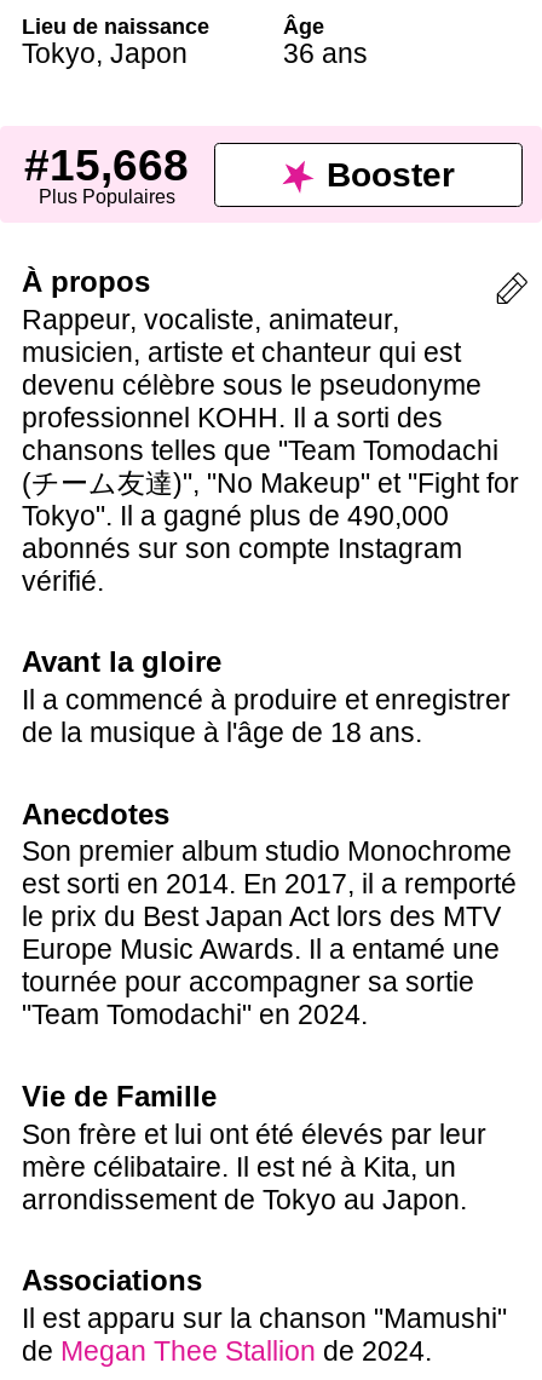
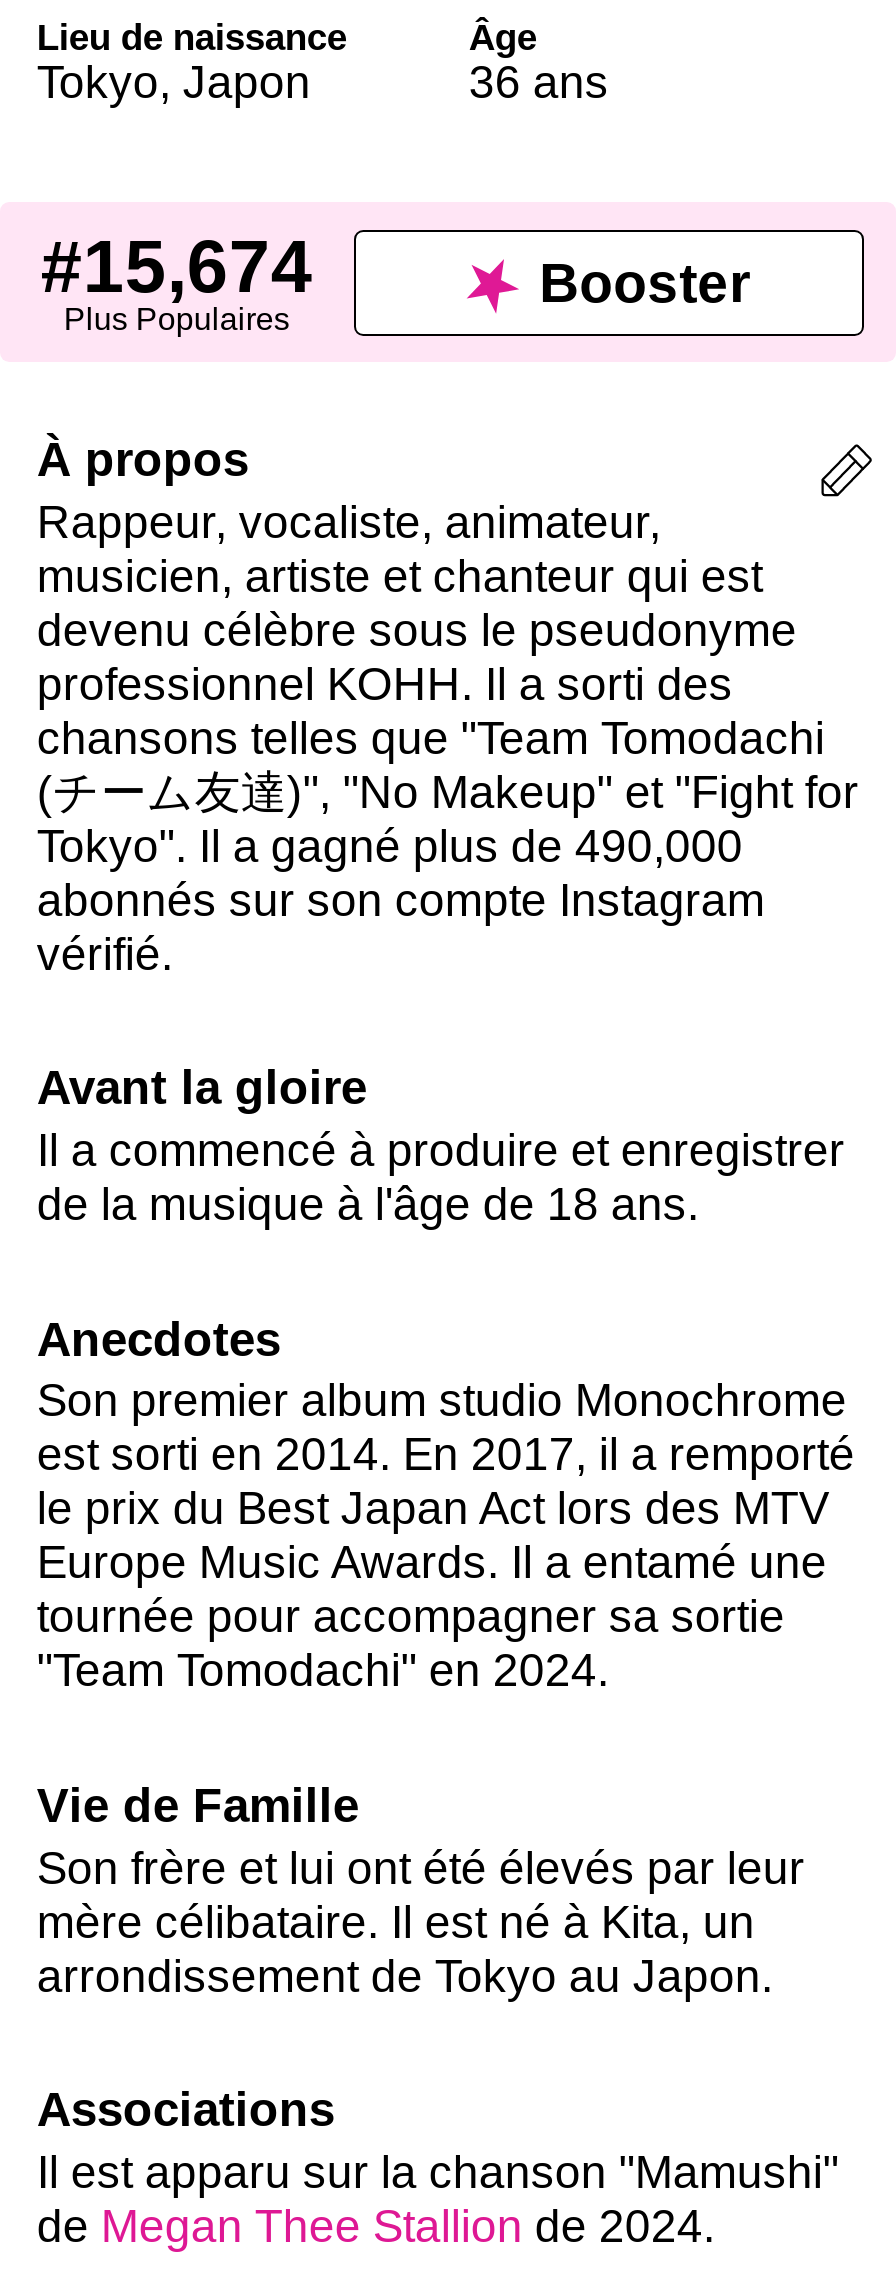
[25,140,189,189] #15,668 -> [41,225,313,307] #15,674

